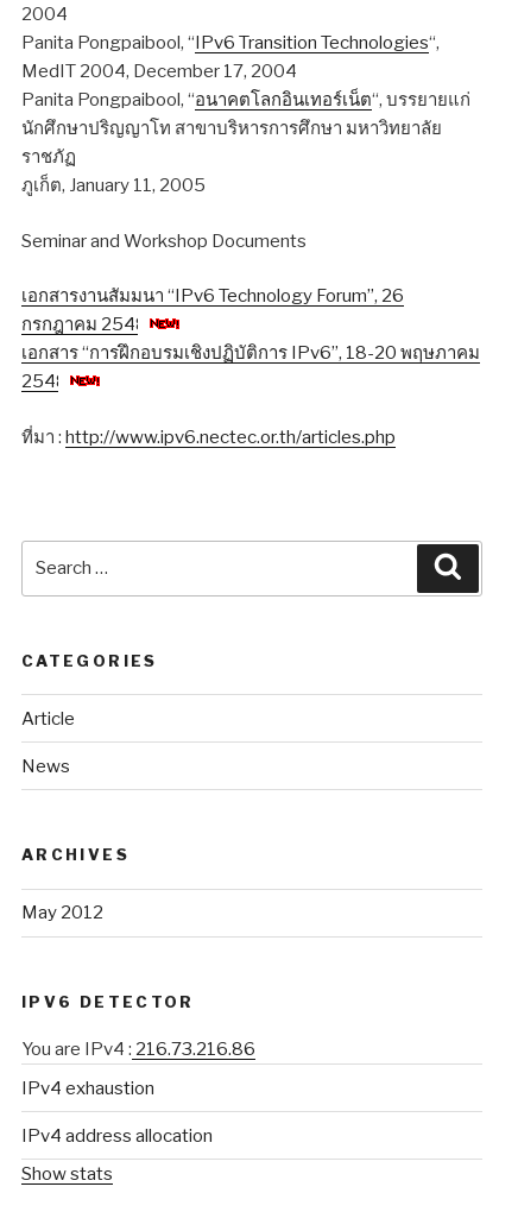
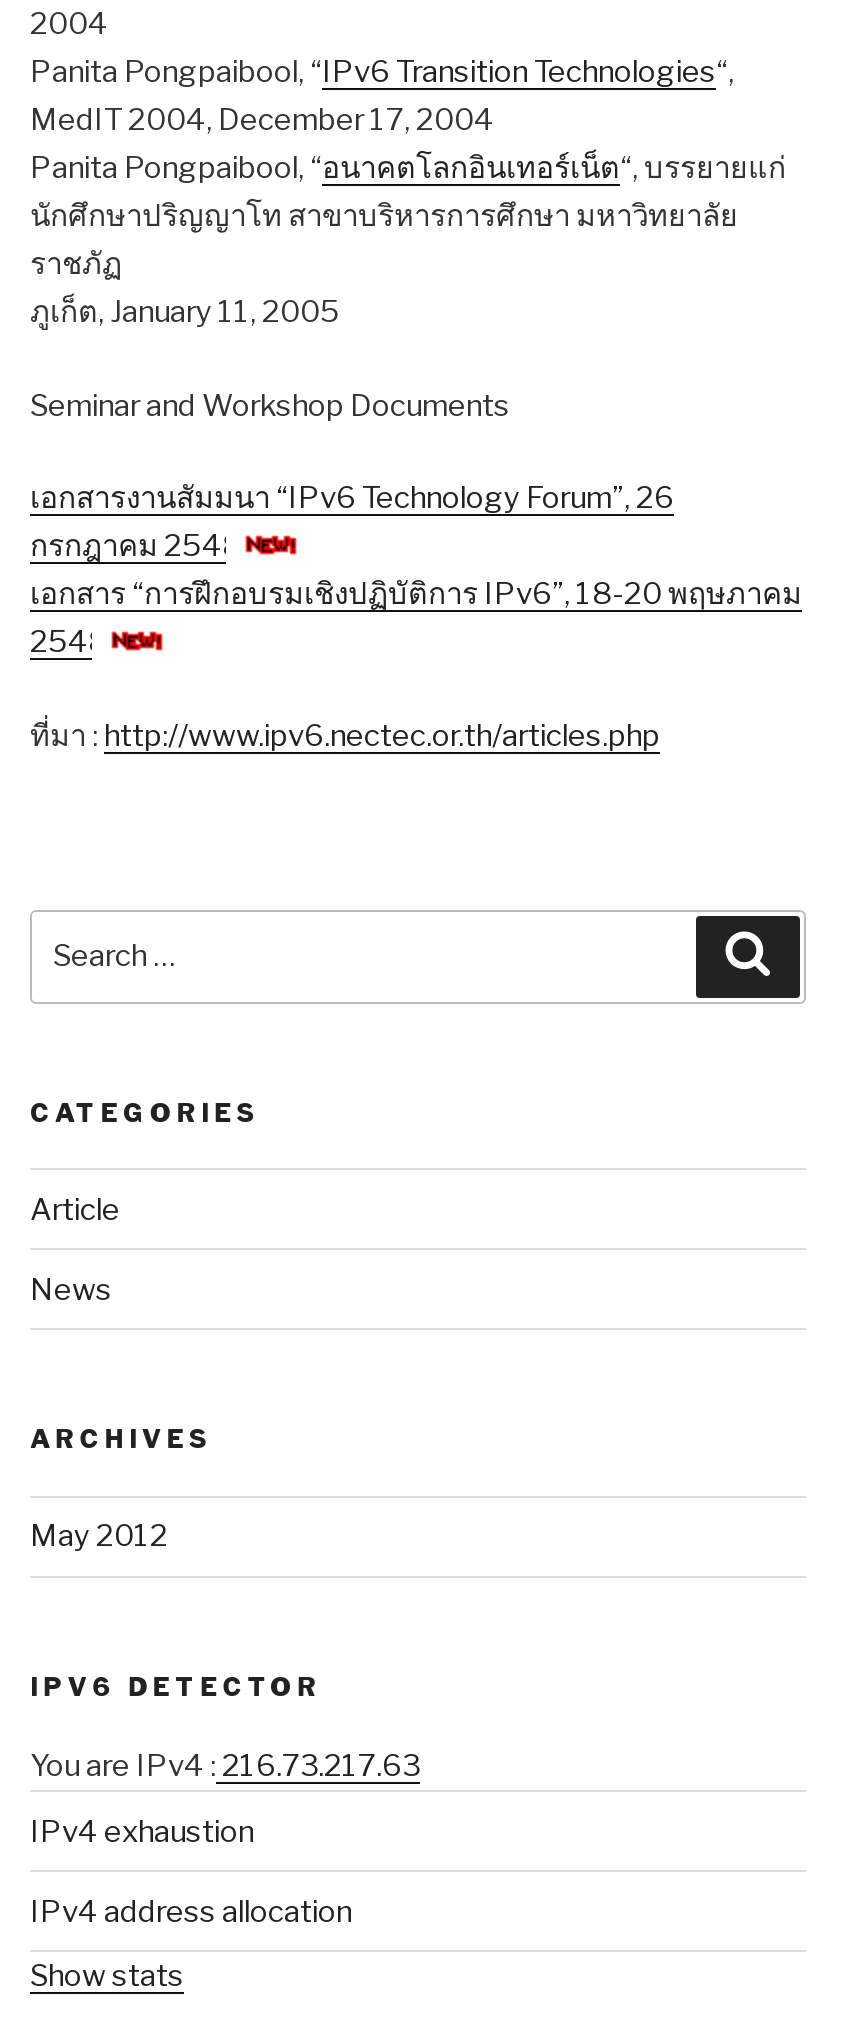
[21,1039,255,1060] You are IPv4 : 216.73.216.86 -> [30,1749,420,1785] You are IPv4 : 216.73.217.63

